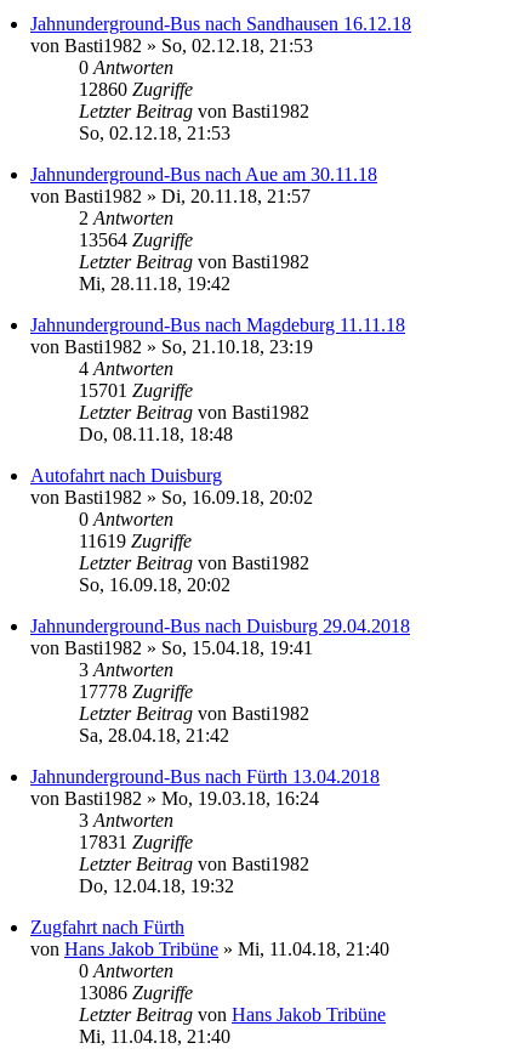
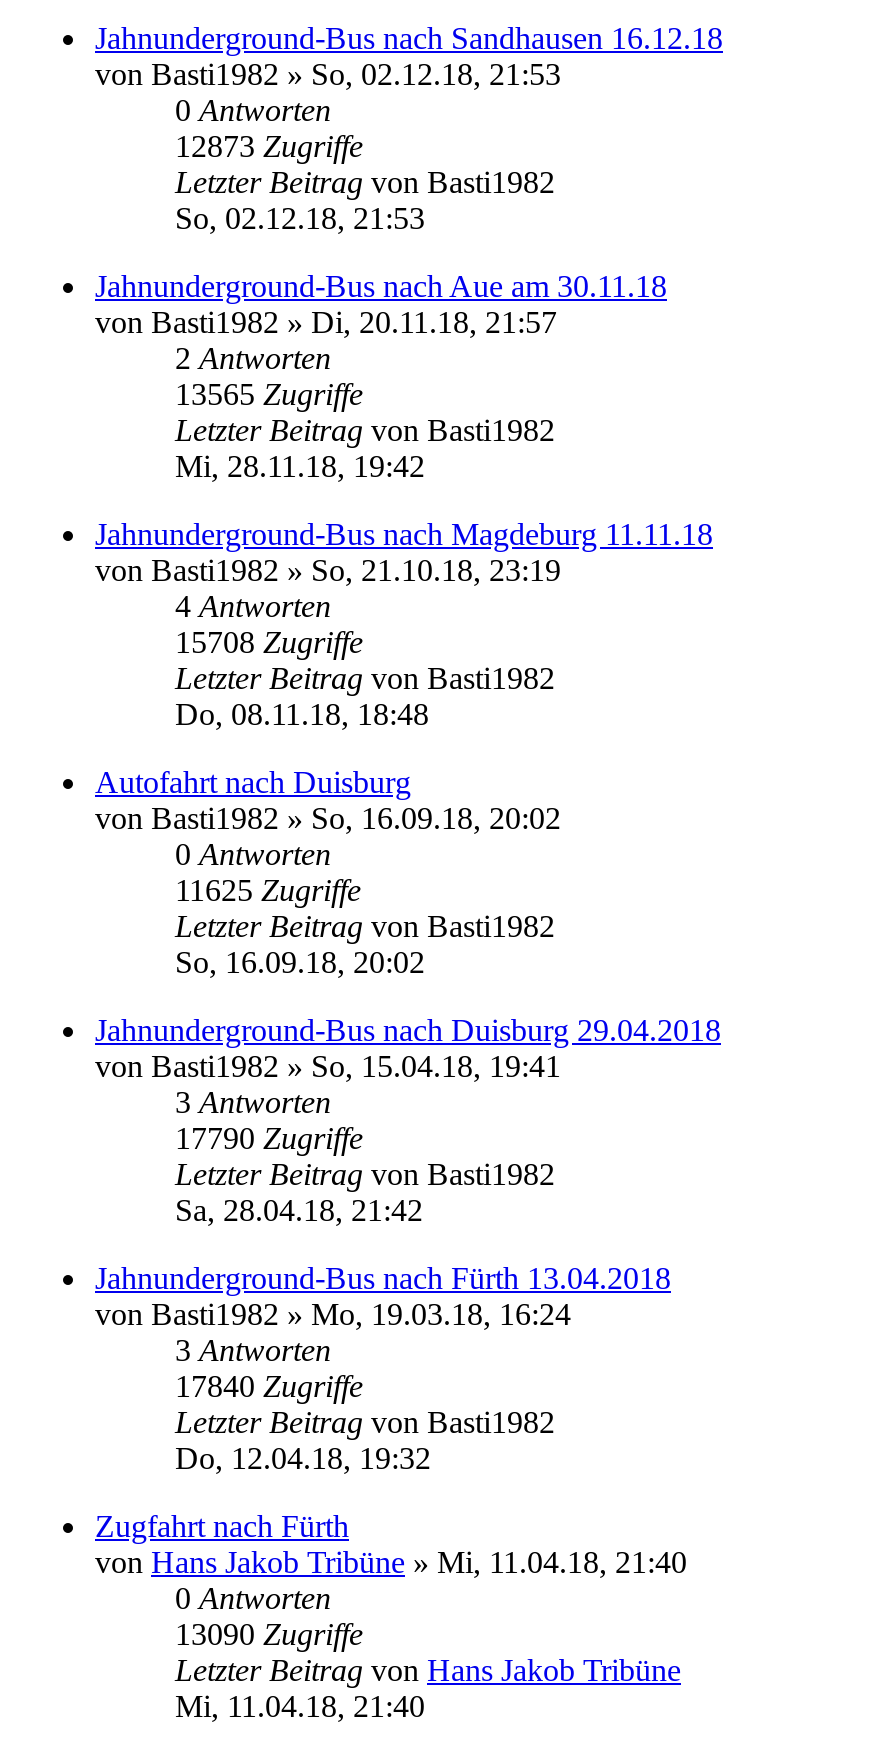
[79,79,193,99] 12860 Zugriffe -> [175,129,363,163] 12873 Zugriffe
[79,229,193,250] 13564 Zugriffe -> [175,377,363,411] 13565 Zugriffe
[79,380,193,400] 15701 Zugriffe -> [175,625,363,659] 15708 Zugriffe
[79,530,192,551] 11619 Zugriffe -> [175,873,361,907] 11625 Zugriffe
[79,681,193,702] 17778 Zugriffe -> [175,1121,363,1155] 17790 Zugriffe
[79,831,193,852] 17831 Zugriffe -> [175,1369,363,1403] 17840 Zugriffe
[79,982,193,1003] 13086 Zugriffe -> [175,1617,363,1651] 13090 Zugriffe

